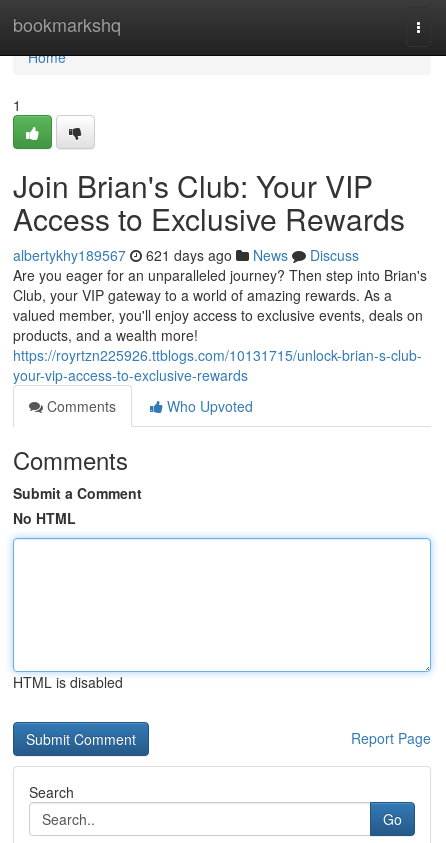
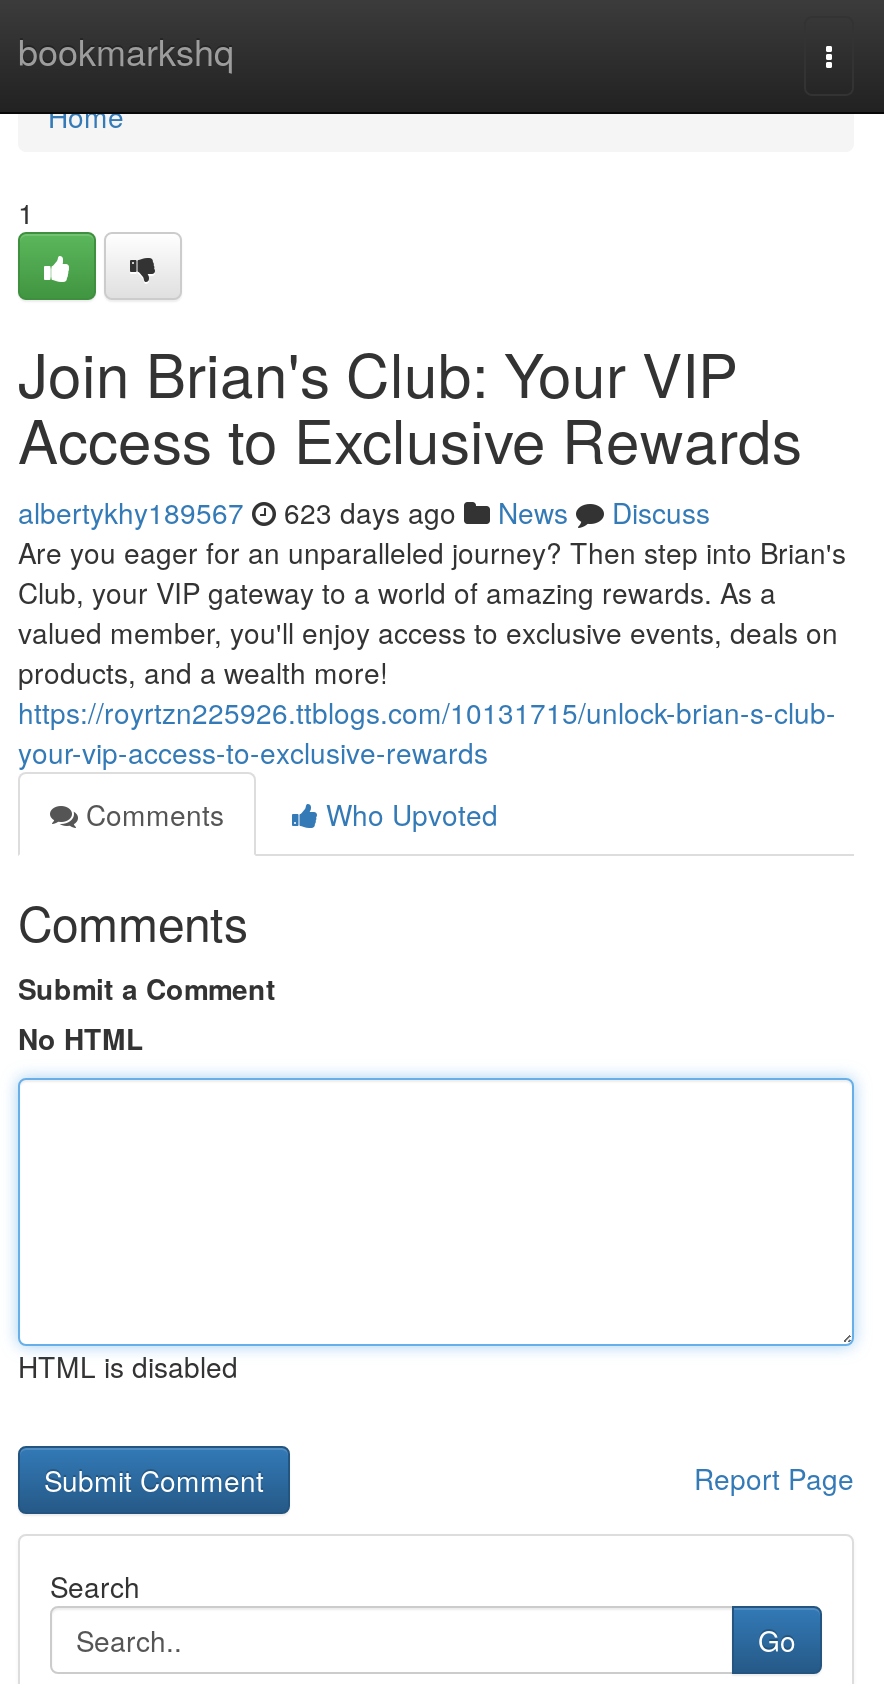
[13,245,359,265] albertykhy189567 621 days ago News Discuss -> [18,492,710,532] albertykhy189567 623 days ago News Discuss

